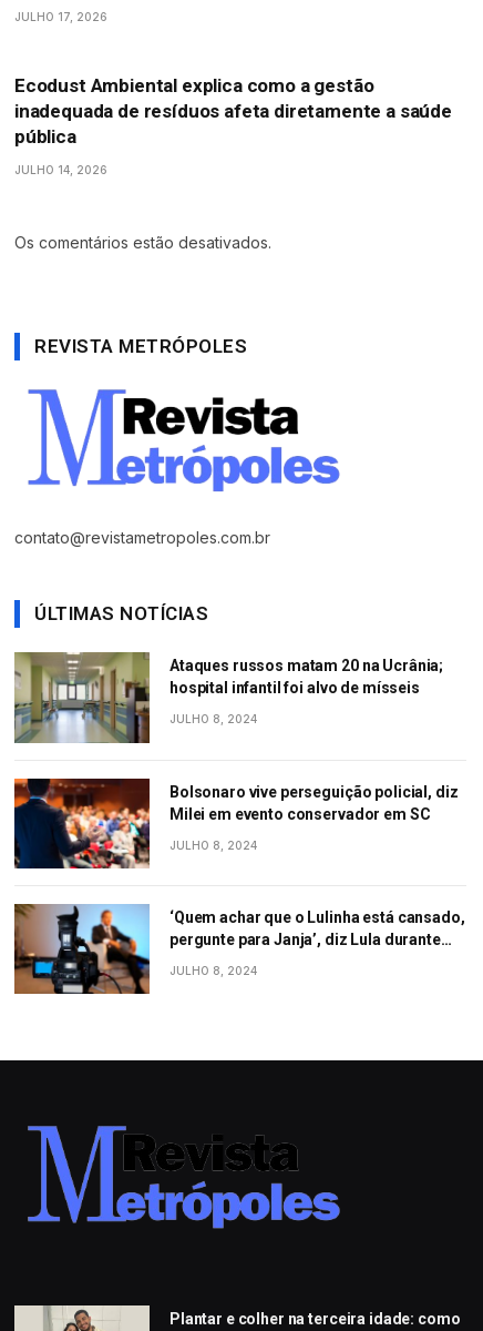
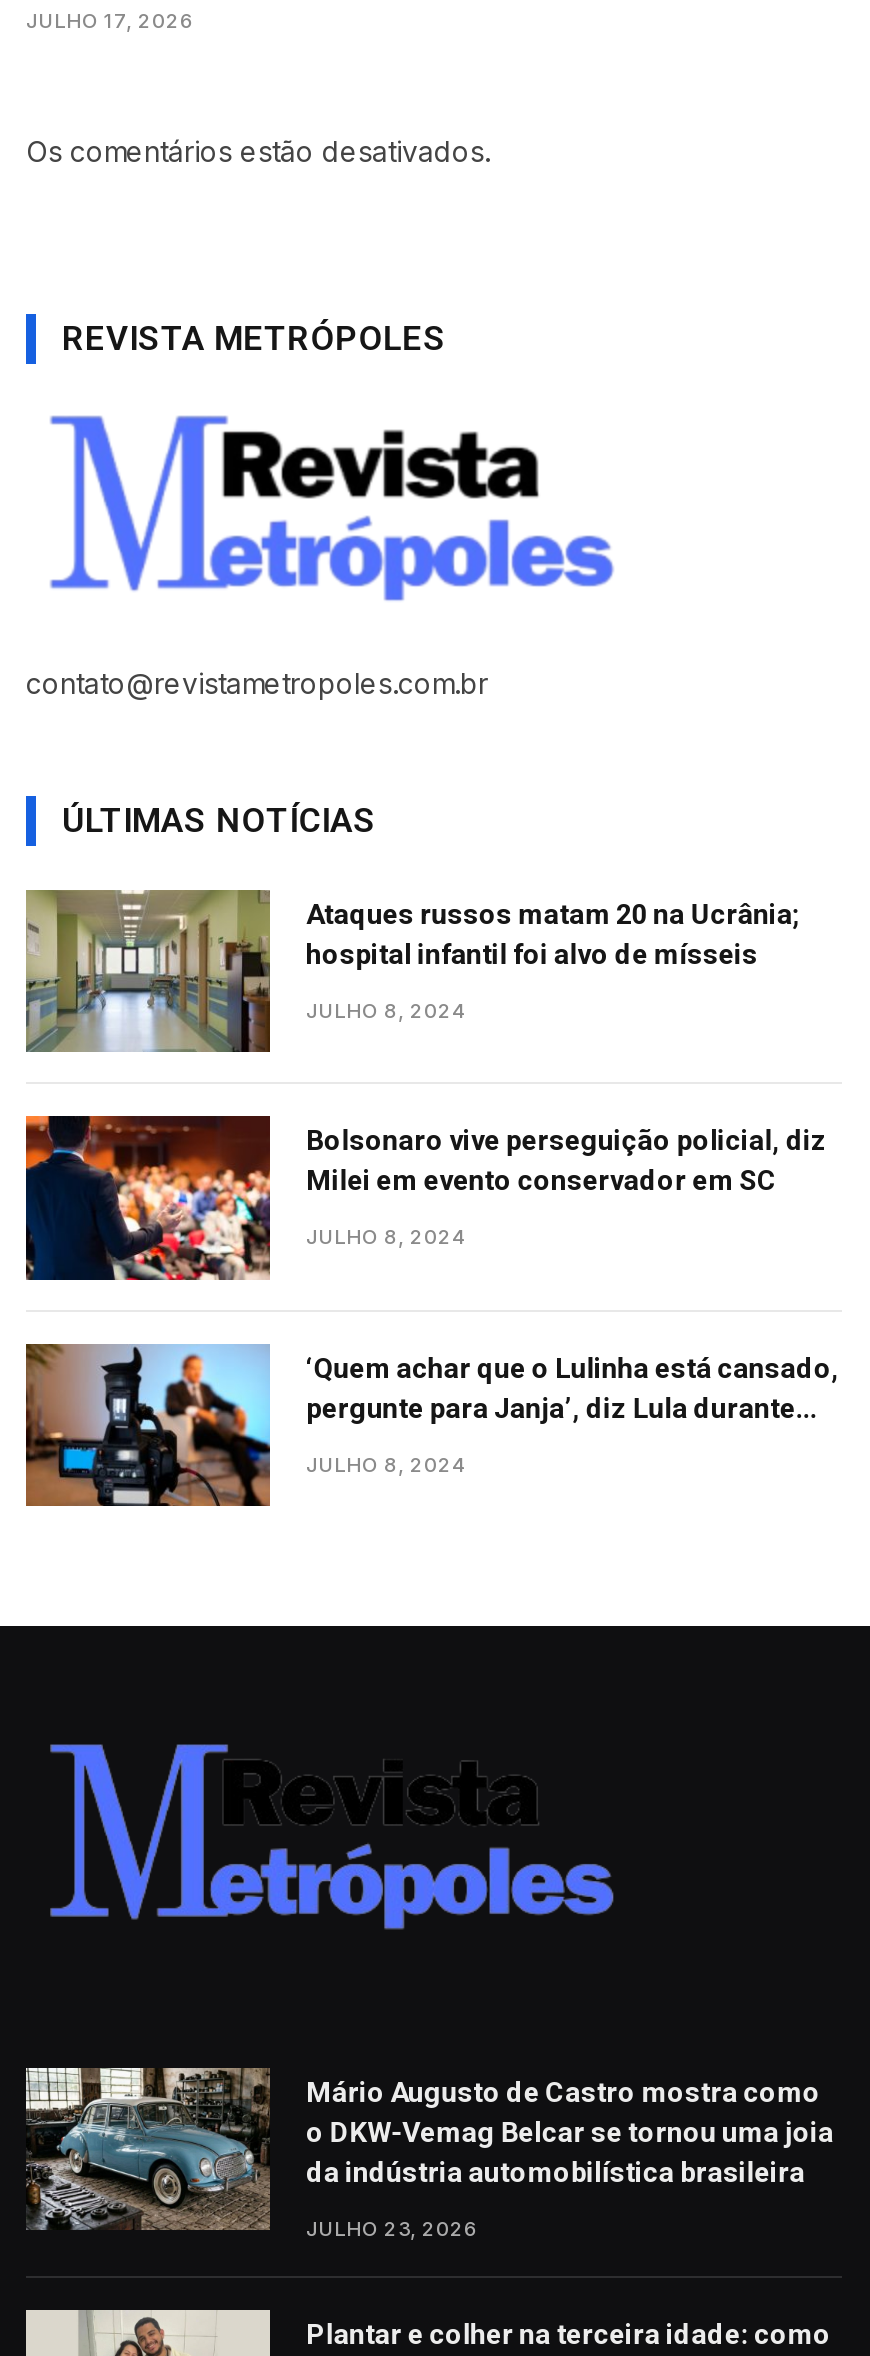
[14,75,452,177] Ecodust Ambiental explica como a gestão | inadequada de resíduos afeta diretamente a saúde | pública | JULHO 14, 2026 -> none
moved [12,233,465,977] -> [22,135,839,1476]: [image] | Os comentários estão desativados. | REVISTA METRÓPOLES | ... | pergunte para Janja’, diz Lula durante | JULHO 8, 2024
none -> [26,2068,834,2240] [image] | Mário Augusto de Castro mostra como | o DKW-Vemag Belcar se tornou uma joia | da indústria automobilística brasileira | JULHO 23, 2026
moved [113,1185,340,1227] -> [204,1850,614,1926]: [image]

